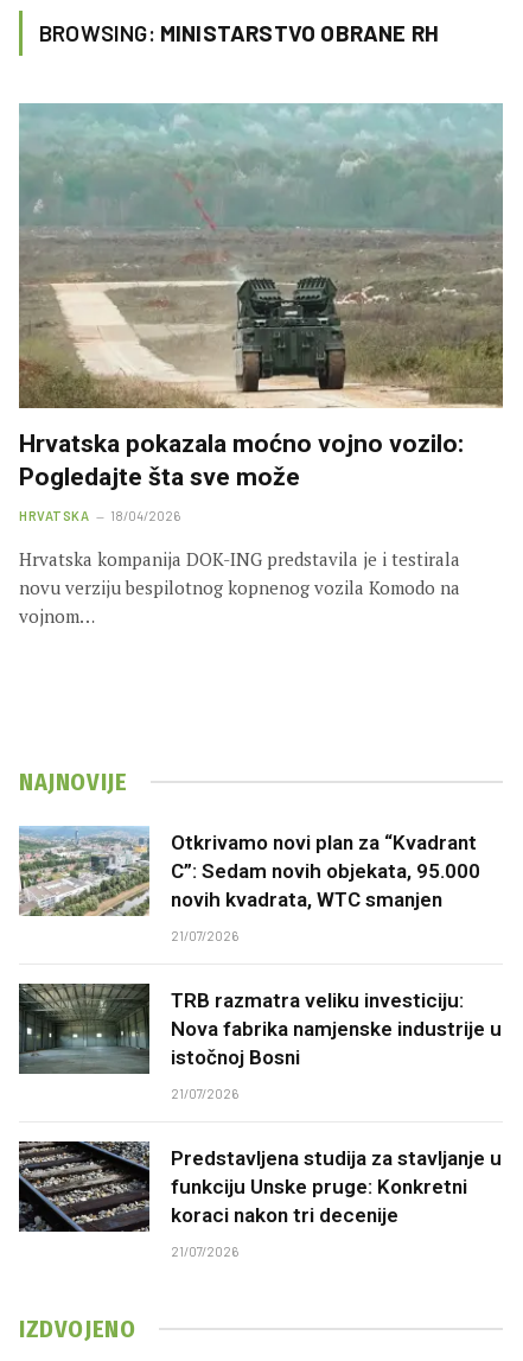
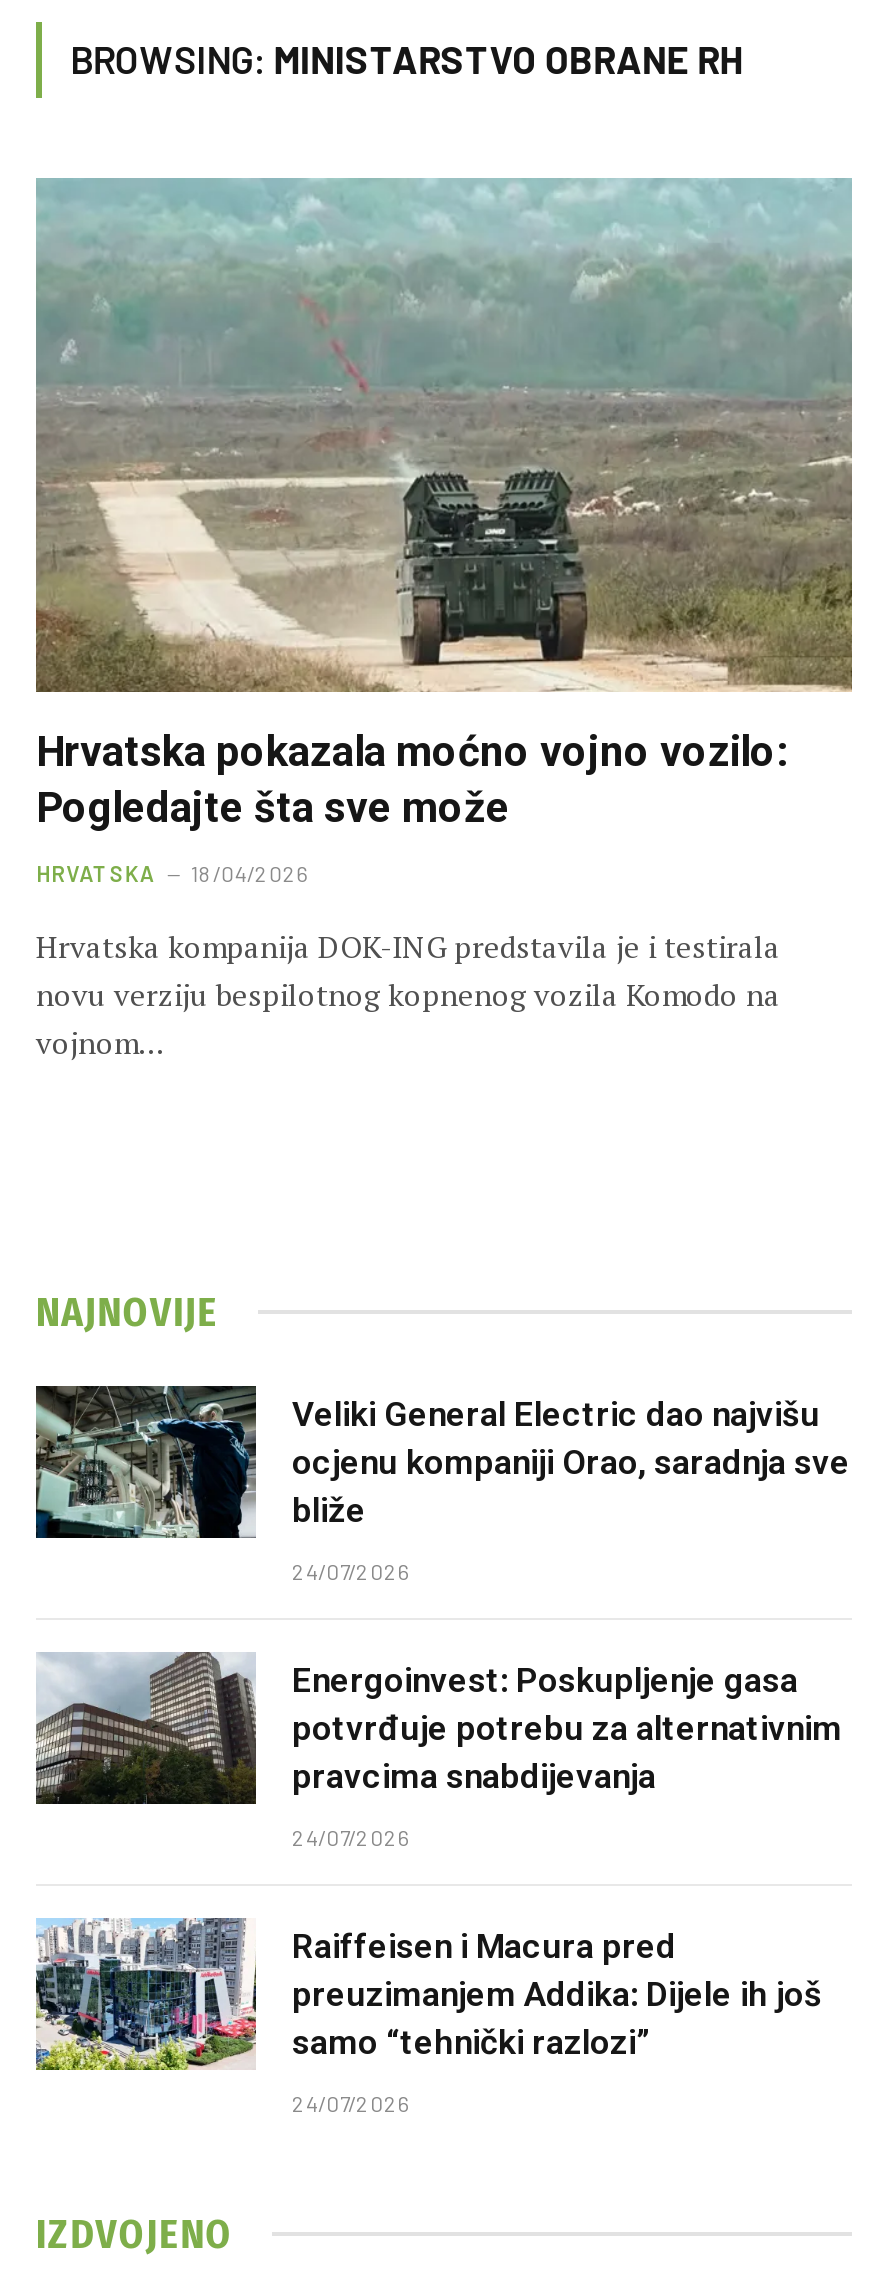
[19,826,480,917] [image] | Otkrivamo novi plan za “Kvadrant | C”: Sedam novih objekata, 95.000 | novih kvadrata, WTC smanjen -> [34,1384,850,1540] [image] | Veliki General Electric dao najvišu | ocjenu kompaniji Orao, saradnja sve | bliže
[171,928,238,943] 21/07/2026 -> [292,1557,410,1583] 24/07/2026
[18,982,502,1074] [image] | TRB razmatra veliku investiciju: | Nova fabrika namjenske industrije u | istočnoj Bosni -> [36,1652,842,1804] [image] | Energoinvest: Poskupljenje gasa | potvrđuje potrebu za alternativnim | pravcima snabdijevanja
[171,1086,238,1101] 21/07/2026 -> [292,1823,410,1849] 24/07/2026
[18,1140,502,1233] [image] | Predstavljena studija za stavljanje u | funkciju Unske pruge: Konkretni | koraci nakon tri decenije -> [34,1918,822,2072] [image] | Raiffeisen i Macura pred | preuzimanjem Addika: Dijele ih još | samo “tehnički razlozi”
[171,1243,238,1259] 21/07/2026 -> [292,2089,410,2115] 24/07/2026

